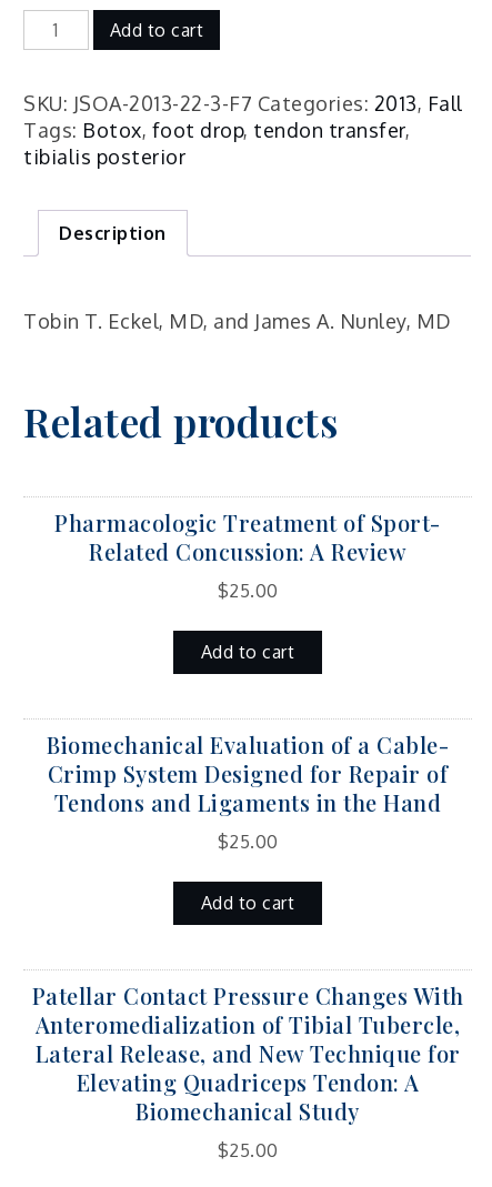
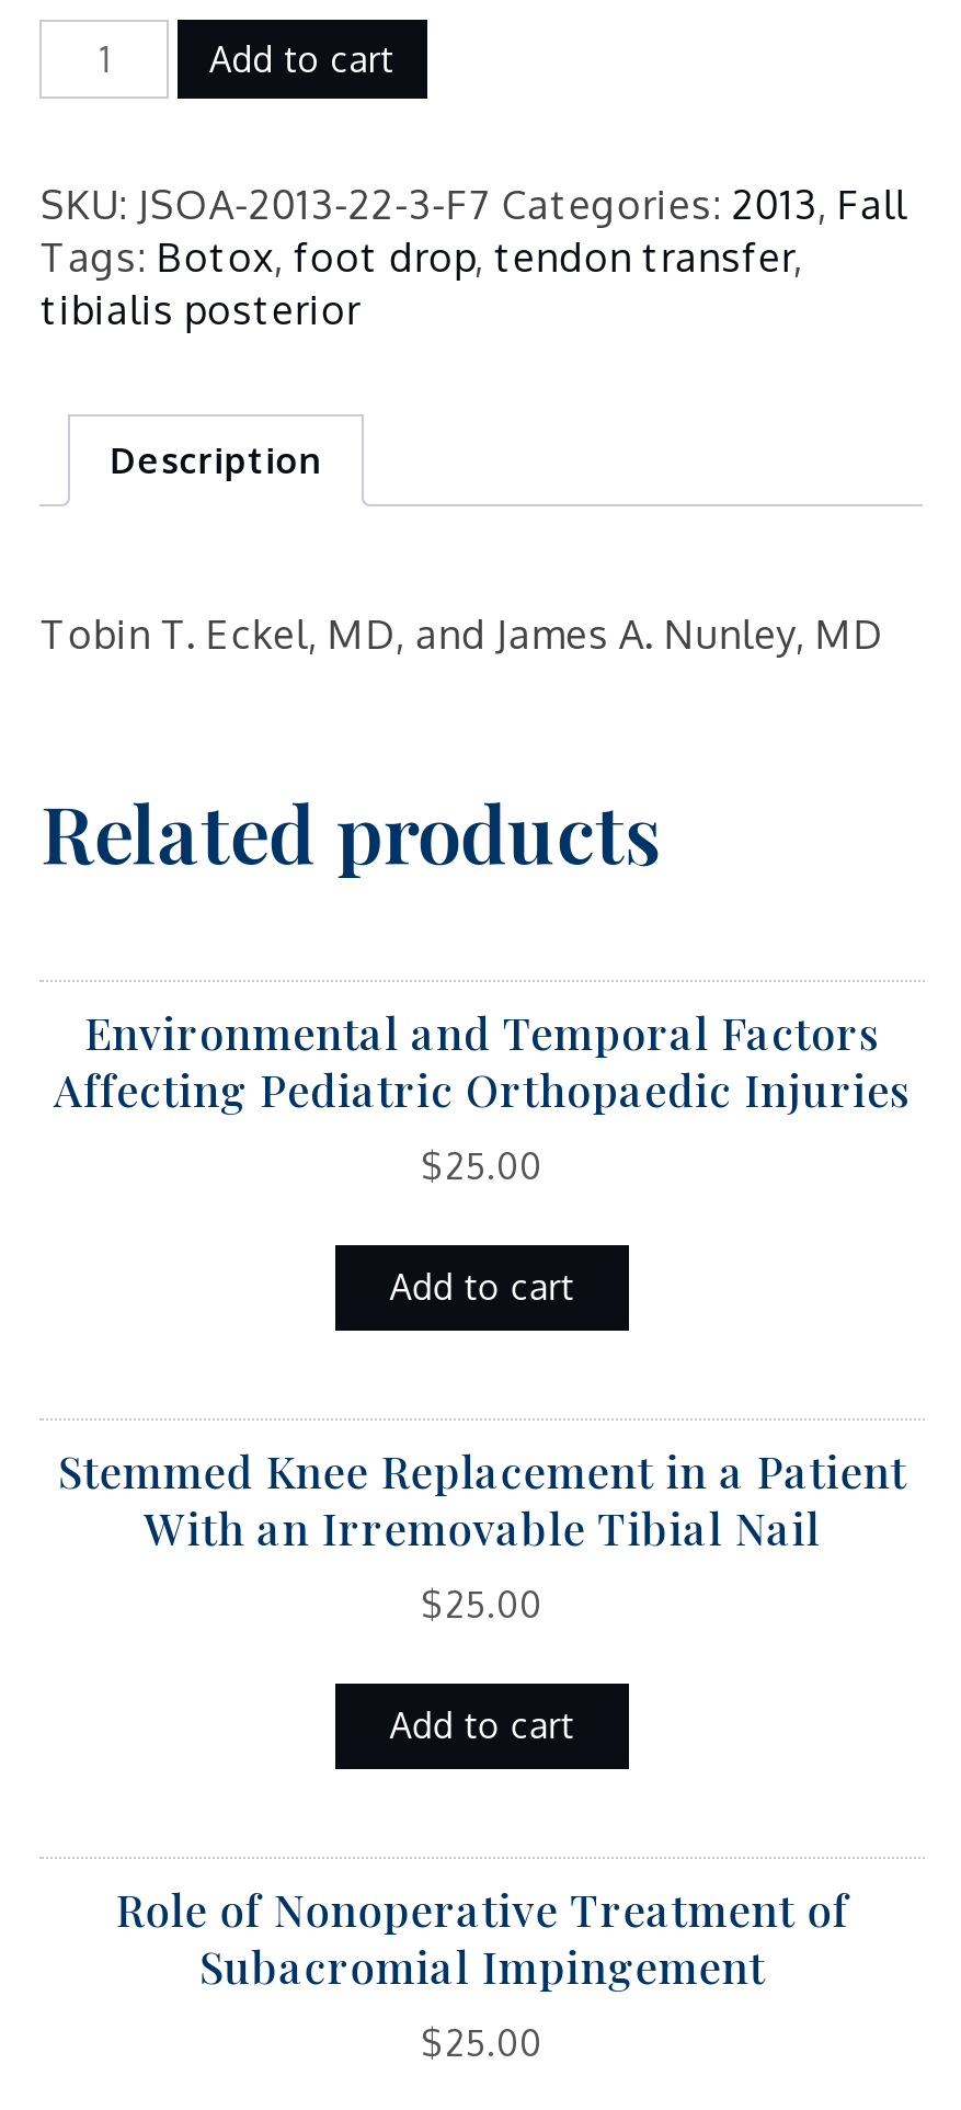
[55,507,441,566] Pharmacologic Treatment of Sport- | Related Concussion: A Review -> [54,1001,911,1117] Environmental and Temporal Factors | Affecting Pediatric Orthopaedic Injuries
[47,729,449,817] Biomechanical Evaluation of a Cable- | Crimp System Designed for Repair of | Tendons and Ligaments in the Hand -> [57,1440,907,1556] Stemmed Knee Replacement in a Patient | With an Irremovable Tibial Nail
[32,980,464,1126] Patellar Contact Pressure Changes With | Anteromedialization of Tibial Tubercle, | Lateral Release, and New Technique for | Elevating Quadriceps Tendon: A | Biomechanical Study -> [116,1878,849,1994] Role of Nonoperative Treatment of | Subacromial Impingement

